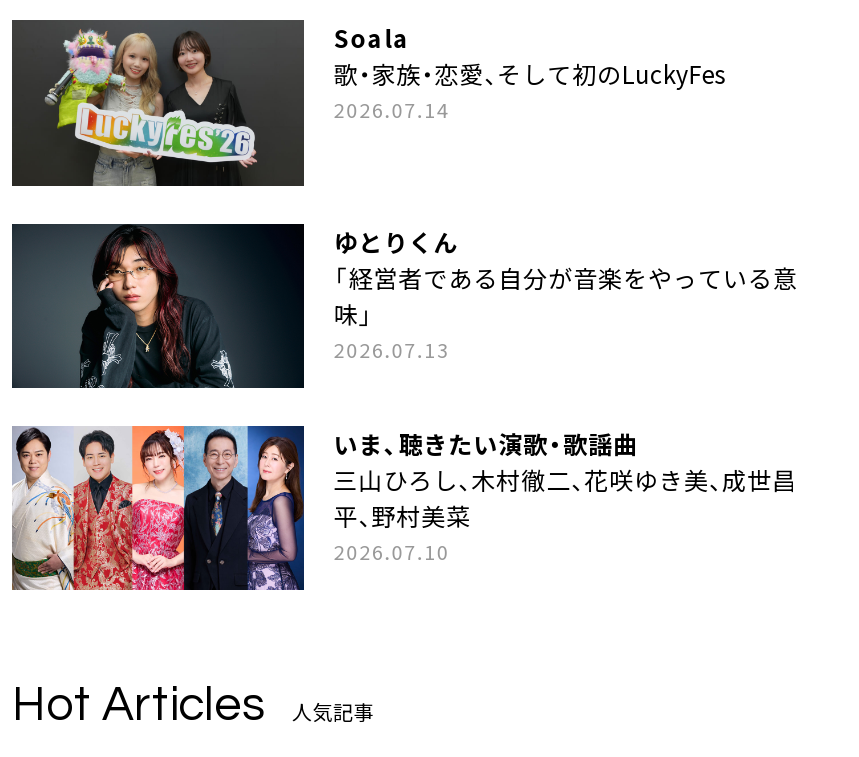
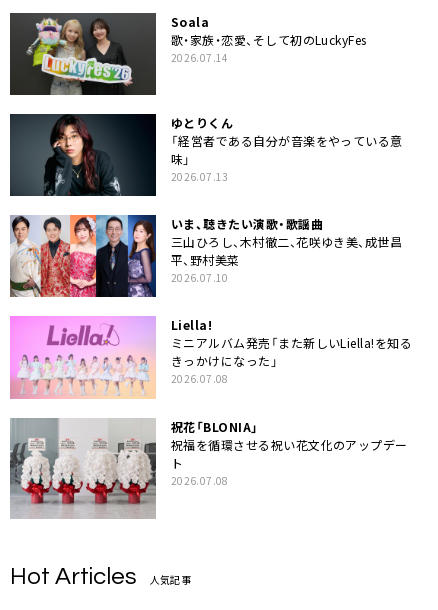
none -> [9,315,412,488] [image] | Liella! | ミニアルバム発売「また新しいLiella!を知る | きっかけになった」 | 2026.07.08 | 祝花「BLONIA」 | 祝福を循環させる祝い花文化のアップデー | ト | 2026.07.08
none -> [9,419,156,519] [image]

